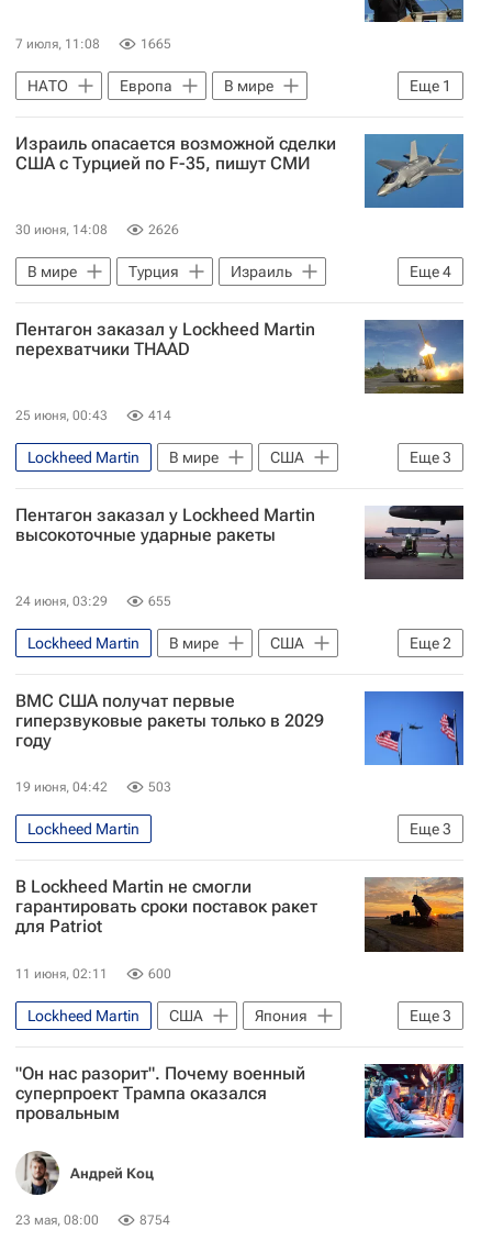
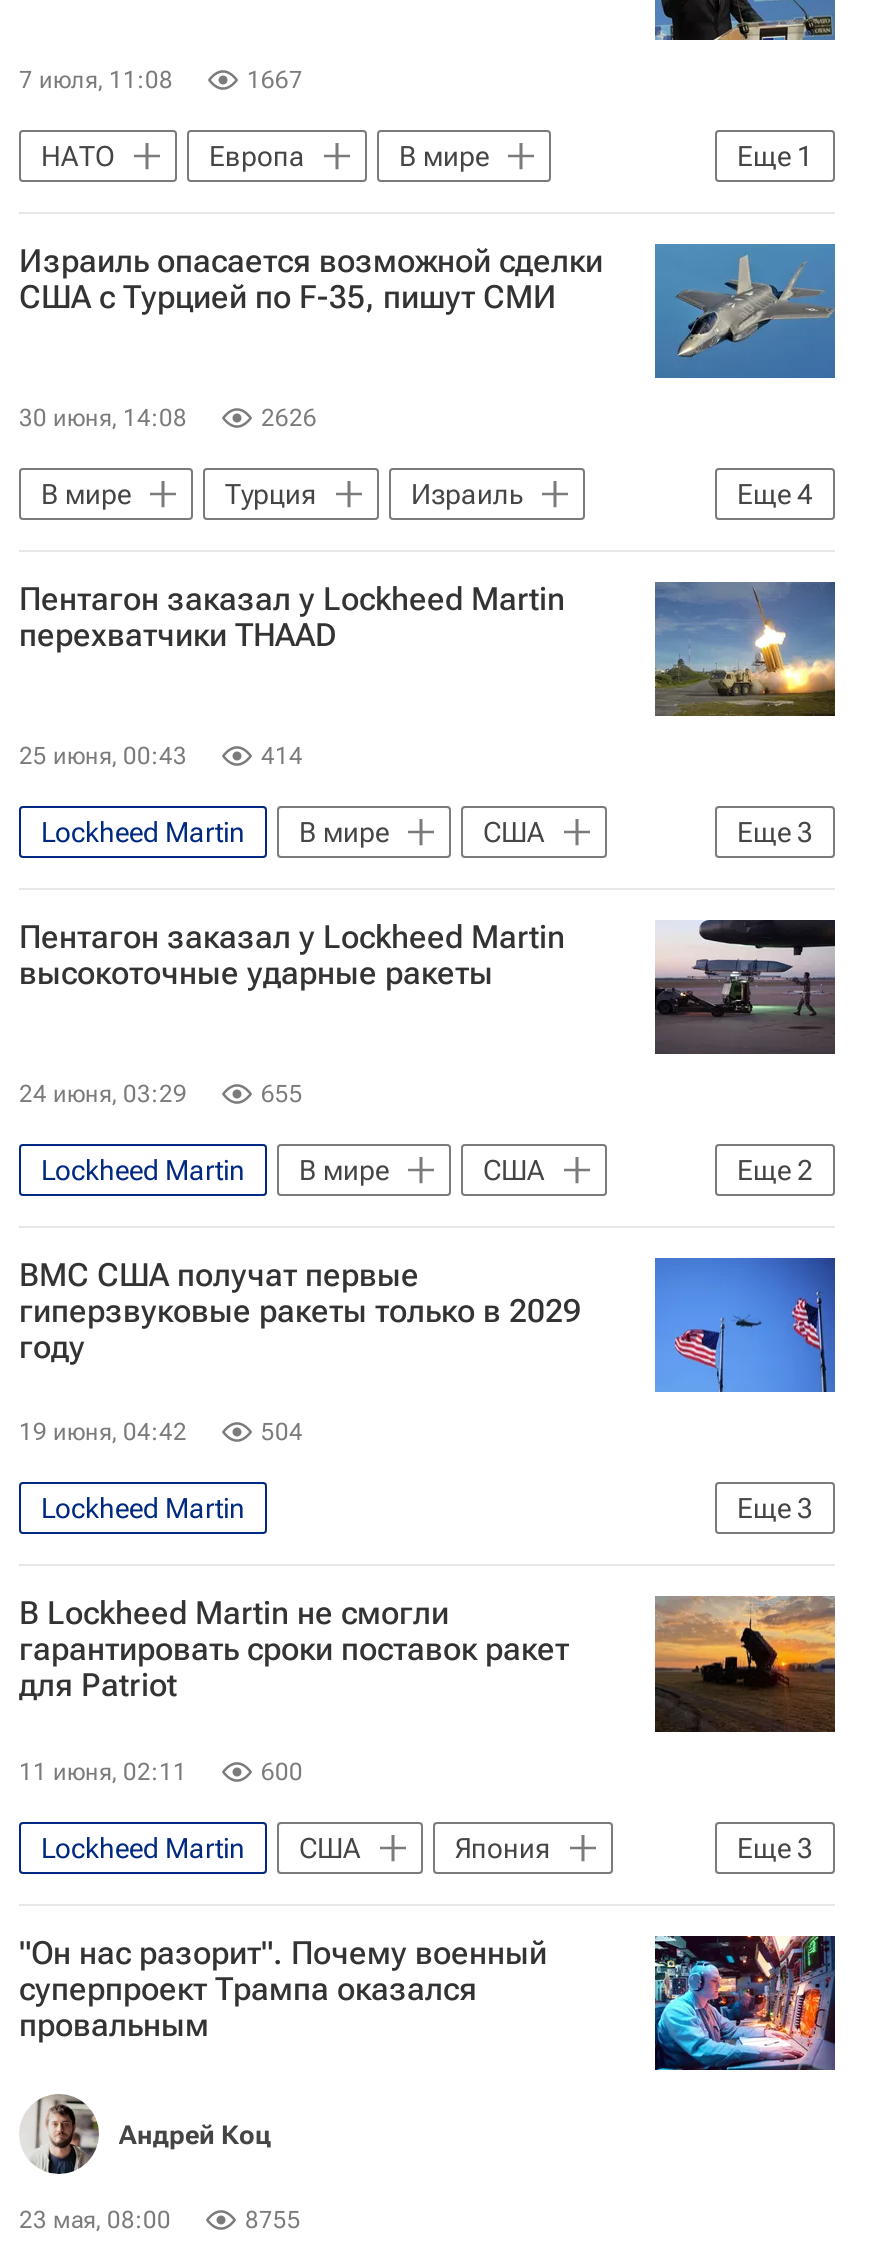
[141,36,171,51] 1665 -> [247,65,303,93] 1667
[148,779,171,795] 503 -> [261,1418,303,1446] 504
[139,1212,170,1227] 8754 -> [245,2205,301,2233] 8755

